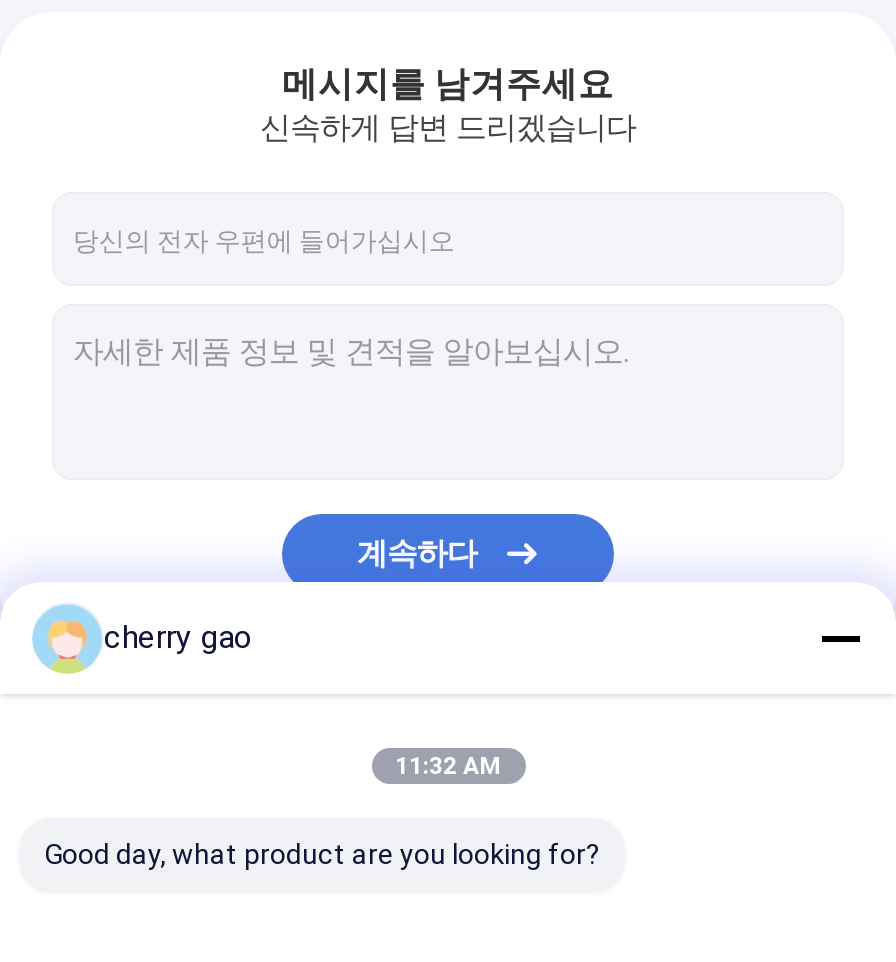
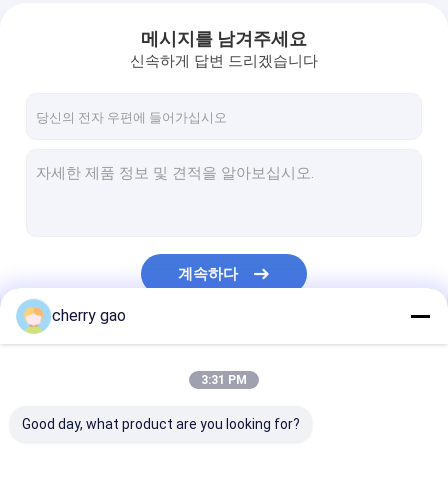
[395,752,501,780] 11:32 AM -> [201,373,247,387] 3:31 PM

